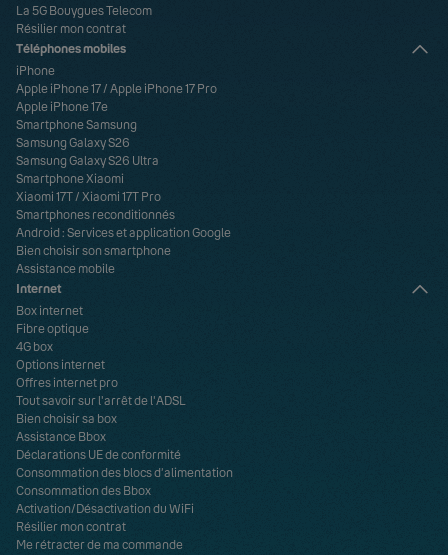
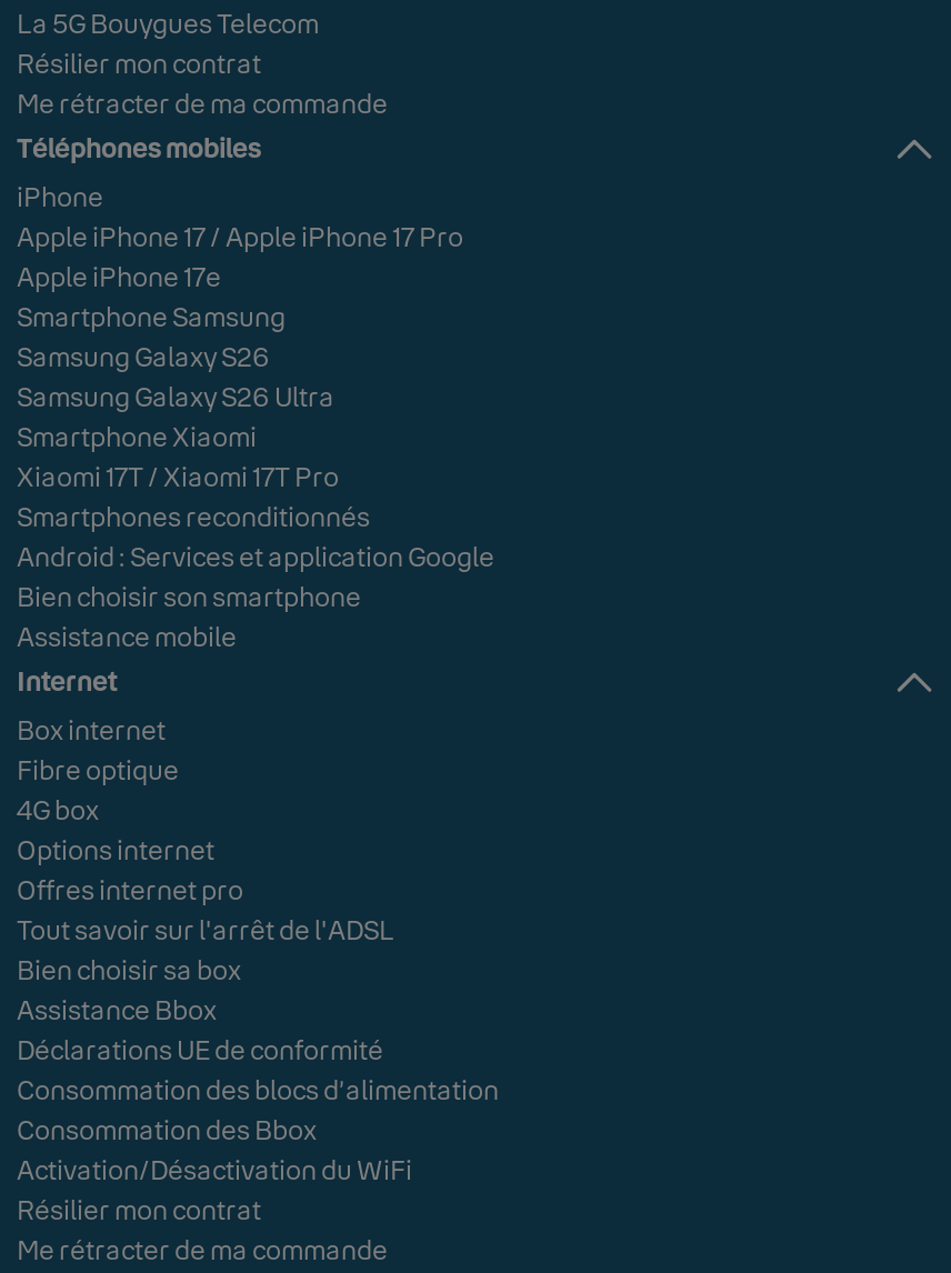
none -> [17,86,388,117] Me rétracter de ma commande

